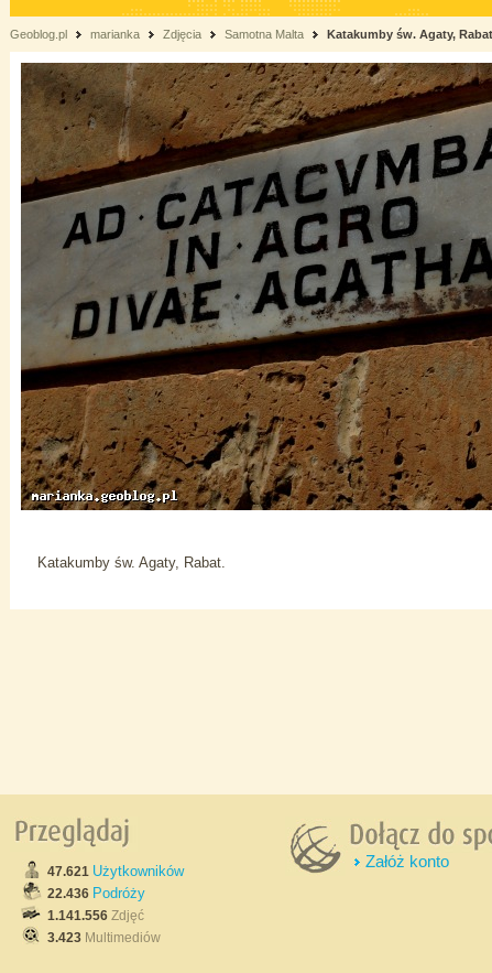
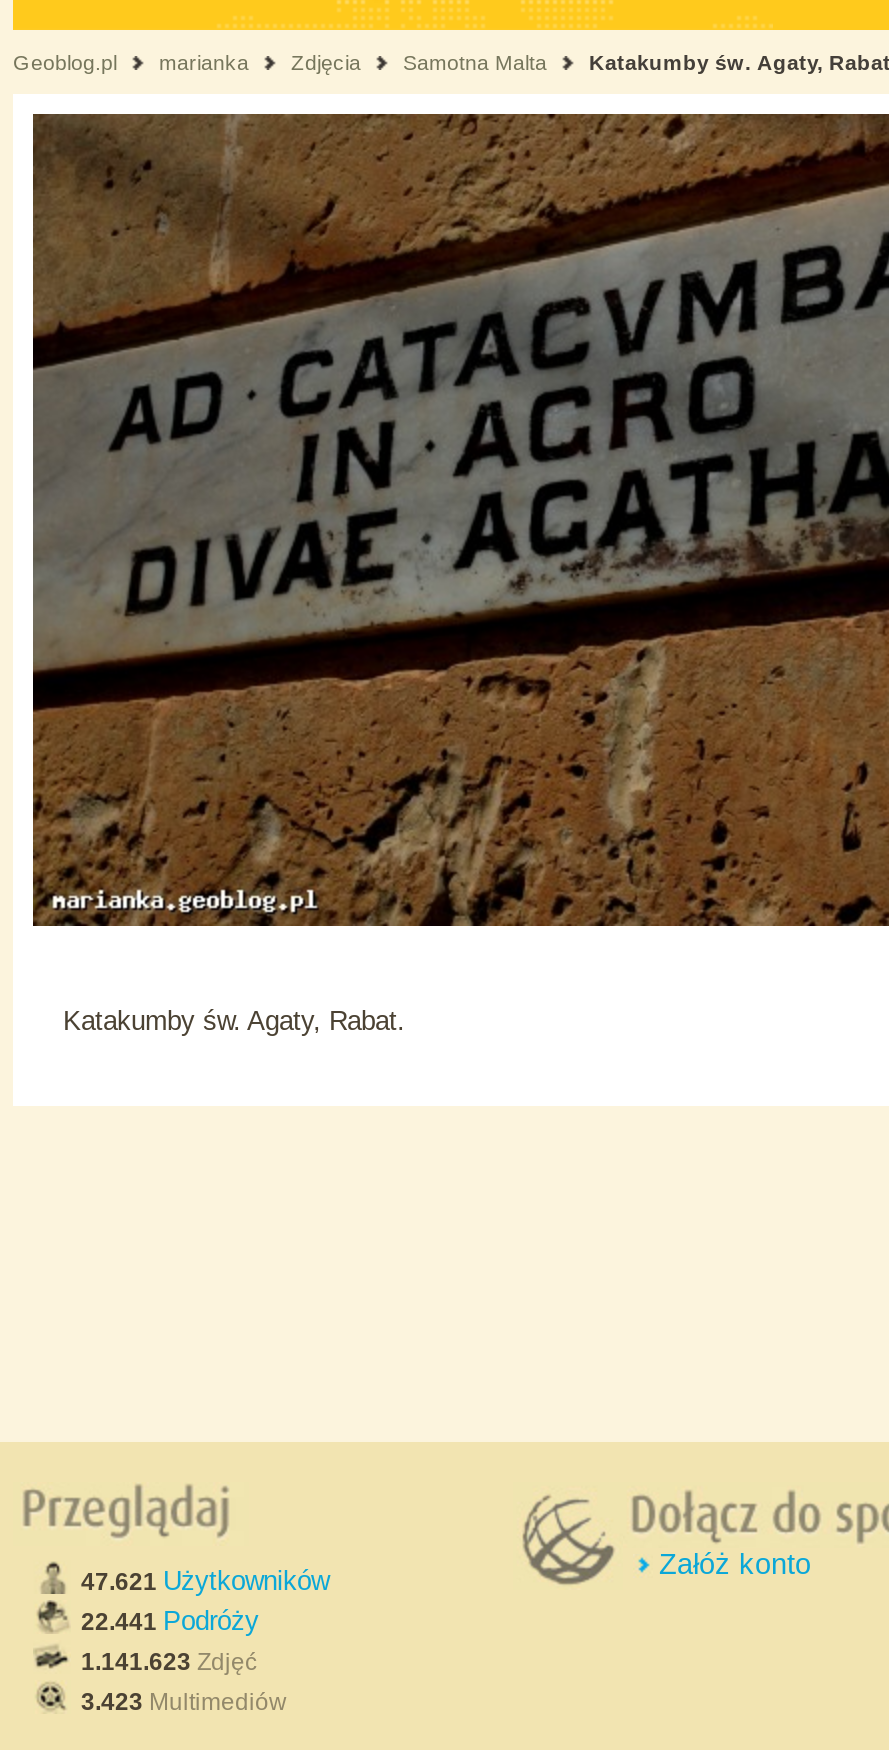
[47,885,145,901] 22.436 Podróży -> [81,1606,259,1636] 22.441 Podróży
[47,908,144,923] 1.141.556 Zdjęć -> [81,1648,257,1676] 1.141.623 Zdjęć

